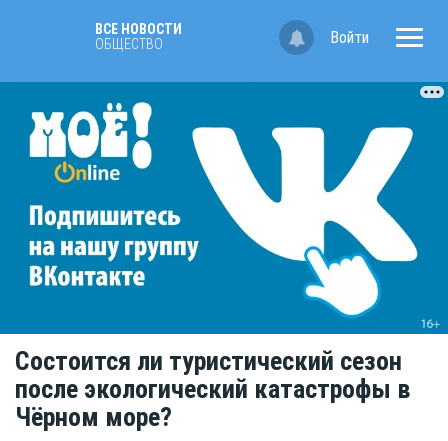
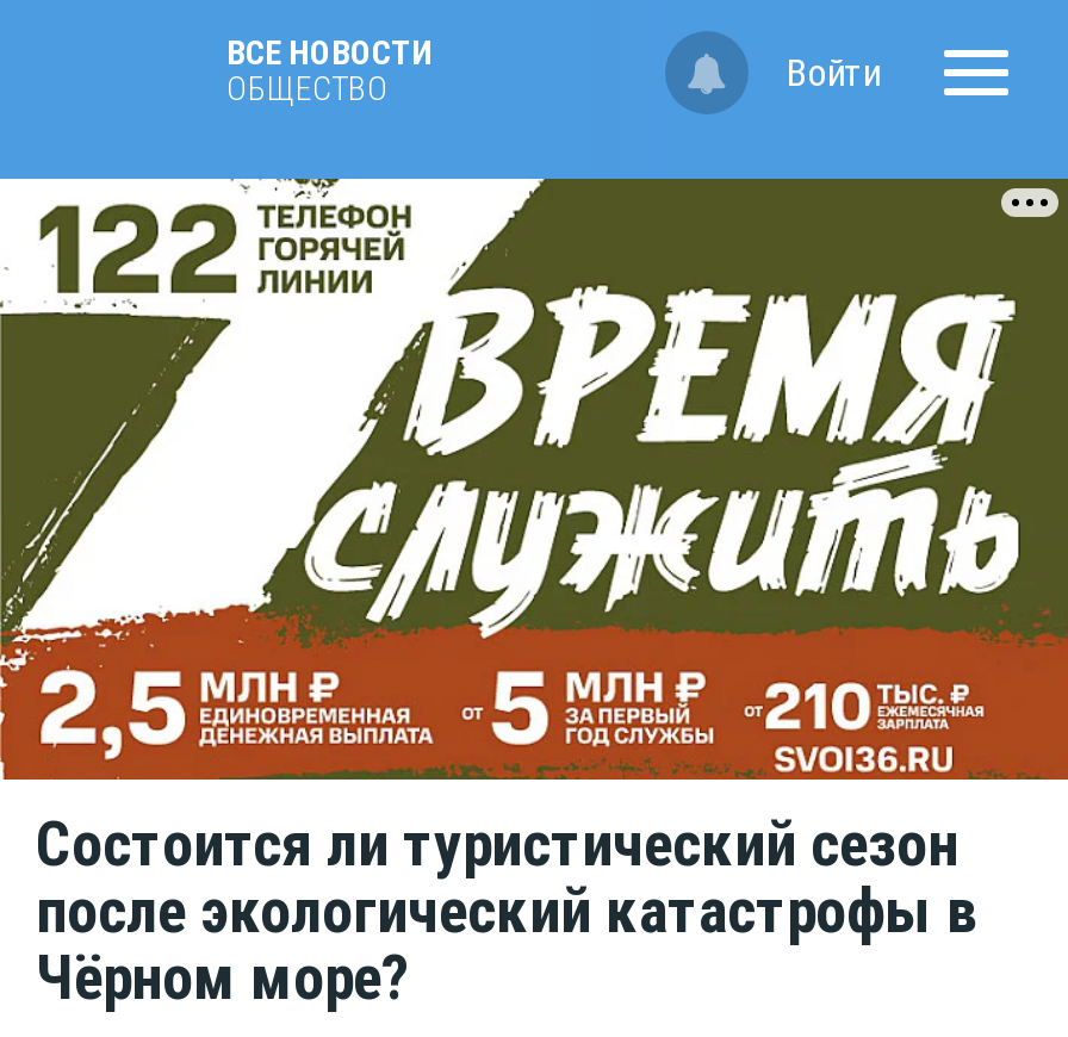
[3,81,445,335] [image] -> [7,176,1061,782] [image]

